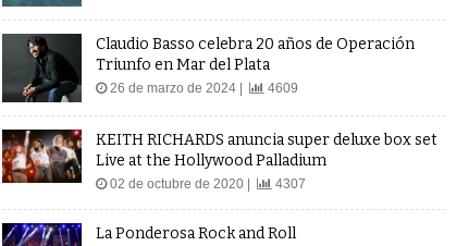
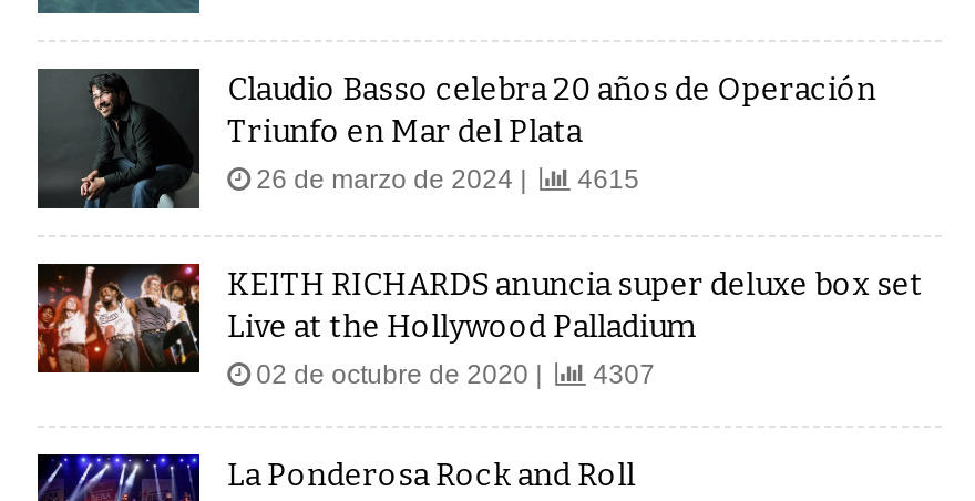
[264,80,298,96] 4609 -> [571,164,640,195] 4615

